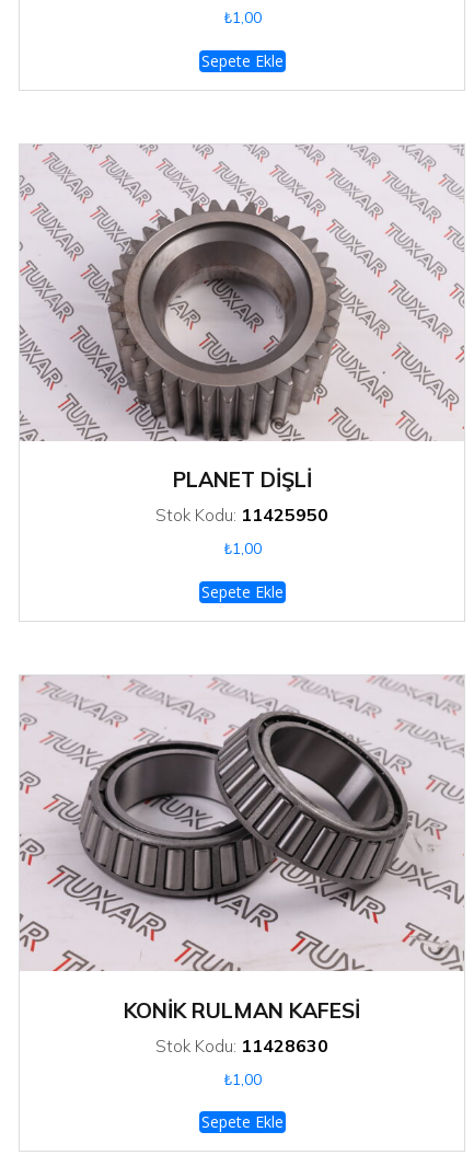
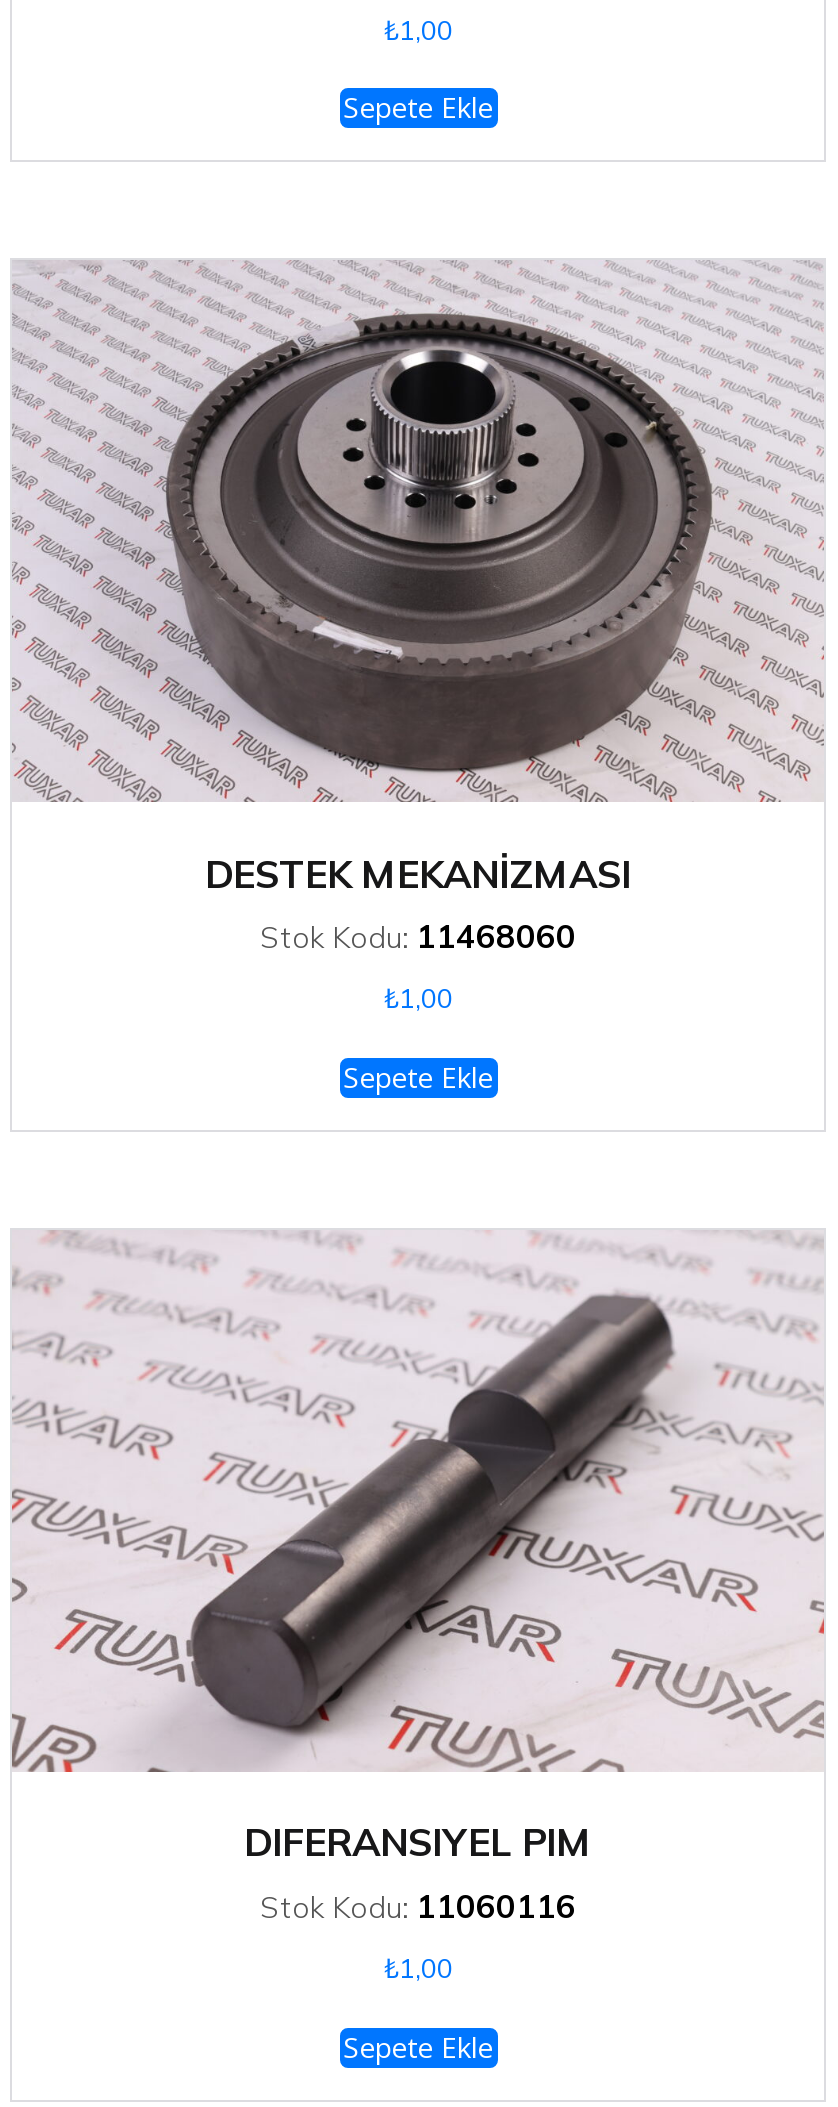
[20,145,464,525] [image] | PLANET DİŞLİ | Stok Kodu: 11425950 -> [12,260,824,956] [image] | DESTEK MEKANİZMASI | Stok Kodu: 11468060
[19,675,464,1056] [image] | KONİK RULMAN KAFESİ | Stok Kodu: 11428630 -> [12,1230,824,1926] [image] | DIFERANSIYEL PIM | Stok Kodu: 11060116

